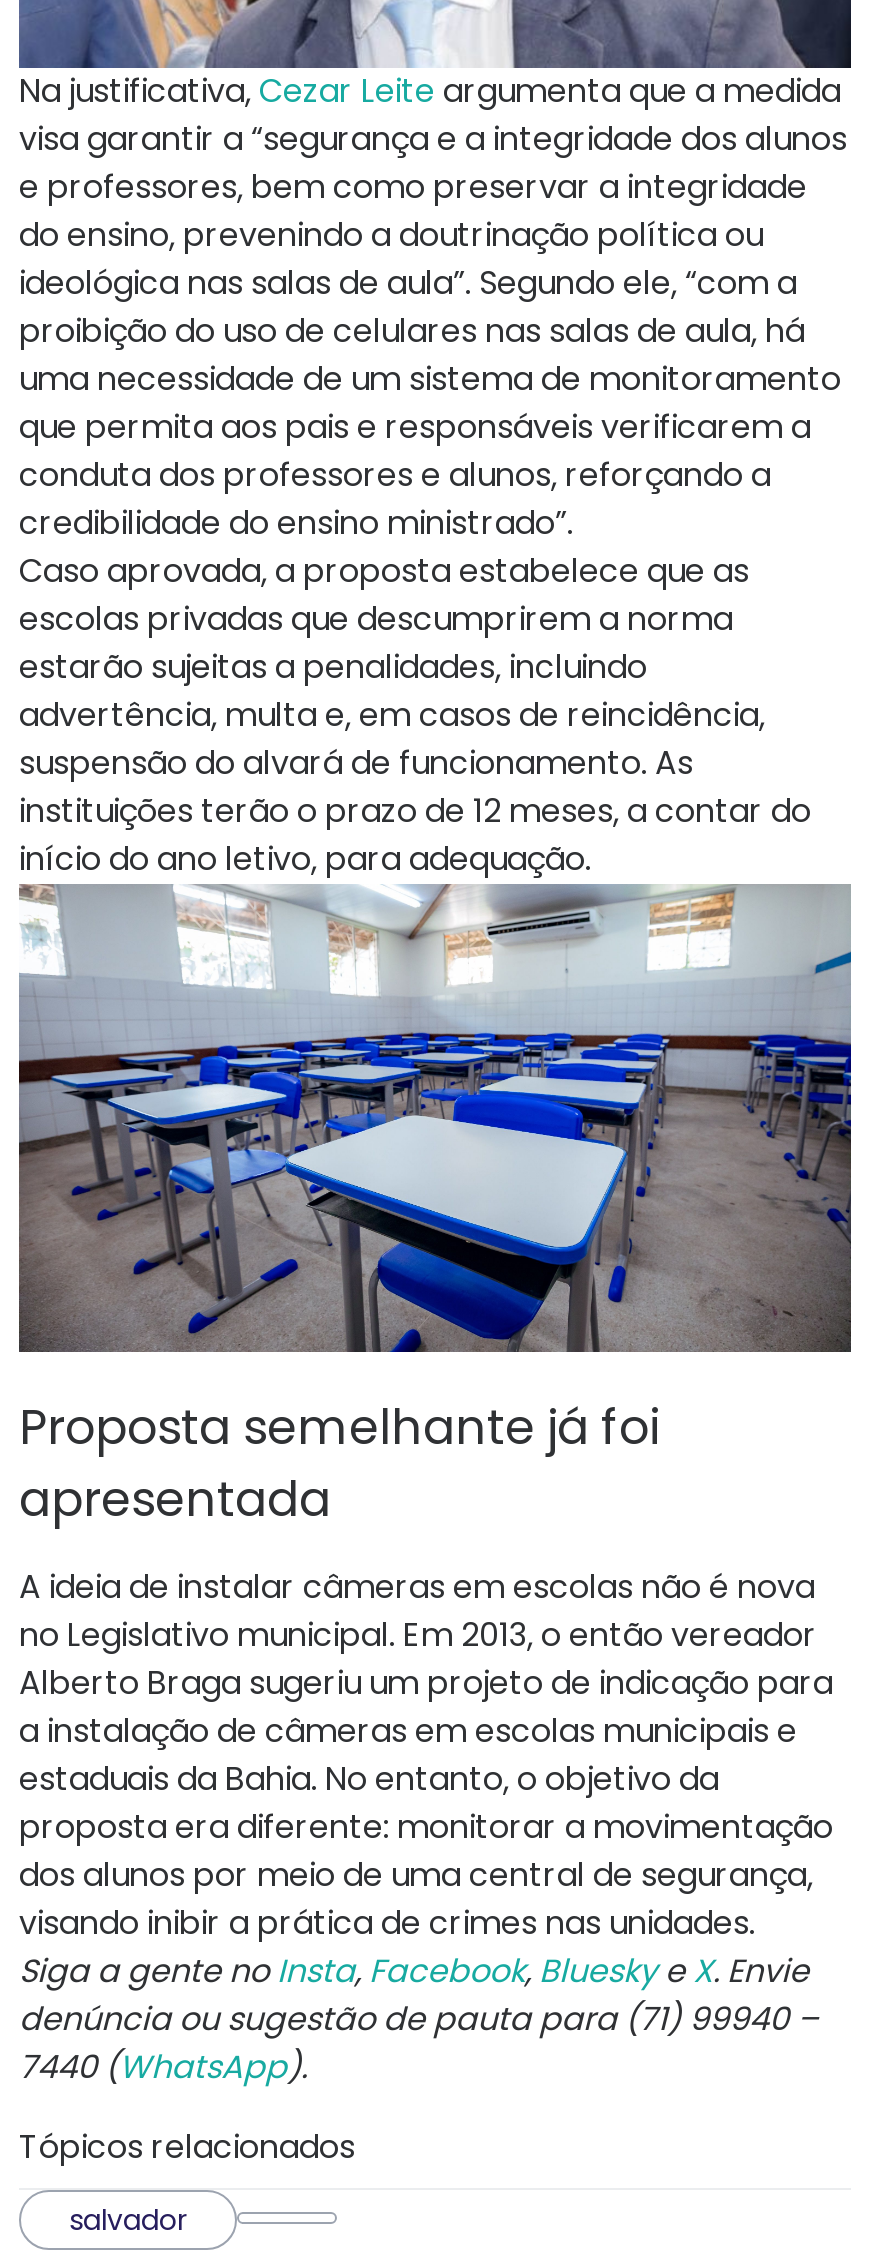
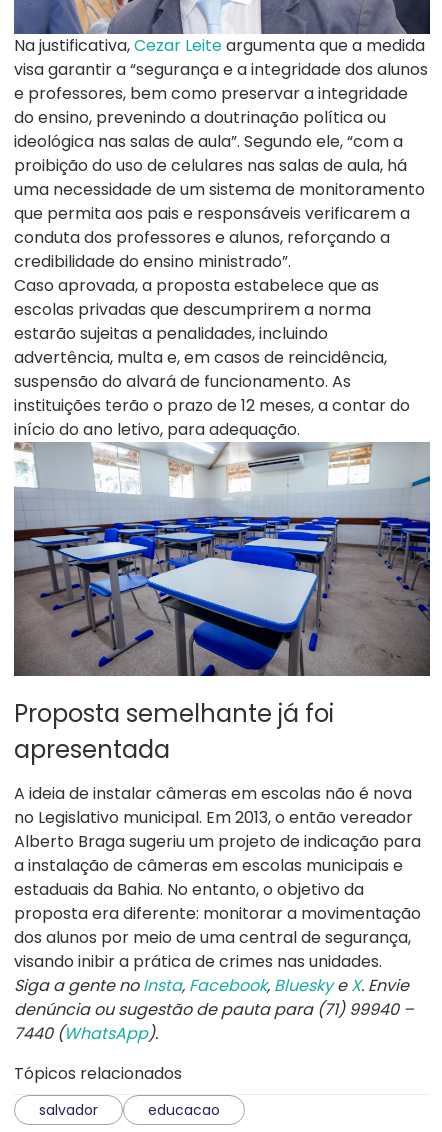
none -> [148,1100,220,1120] educacao

